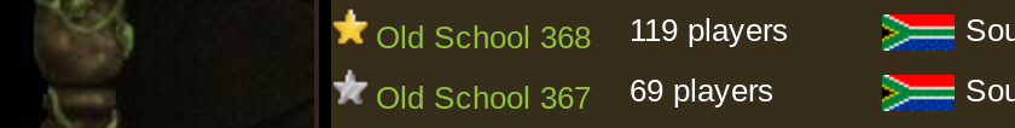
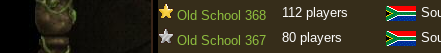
[376,12,789,56] Old School 368 119 players -> [176,5,347,23] Old School 368 112 players
[376,72,775,116] Old School 367 69 players -> [176,30,341,48] Old School 367 80 players

